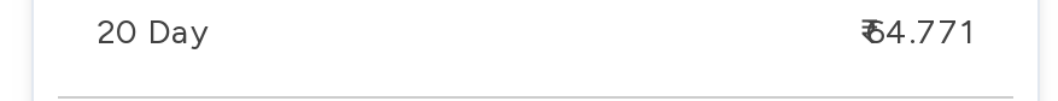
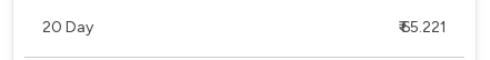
[859,12,975,53] ₹ 64.771 -> [398,18,447,37] ₹ 65.221

